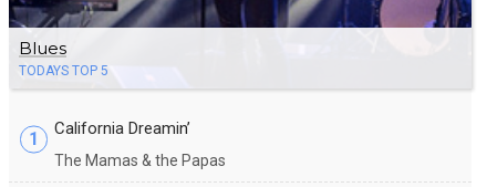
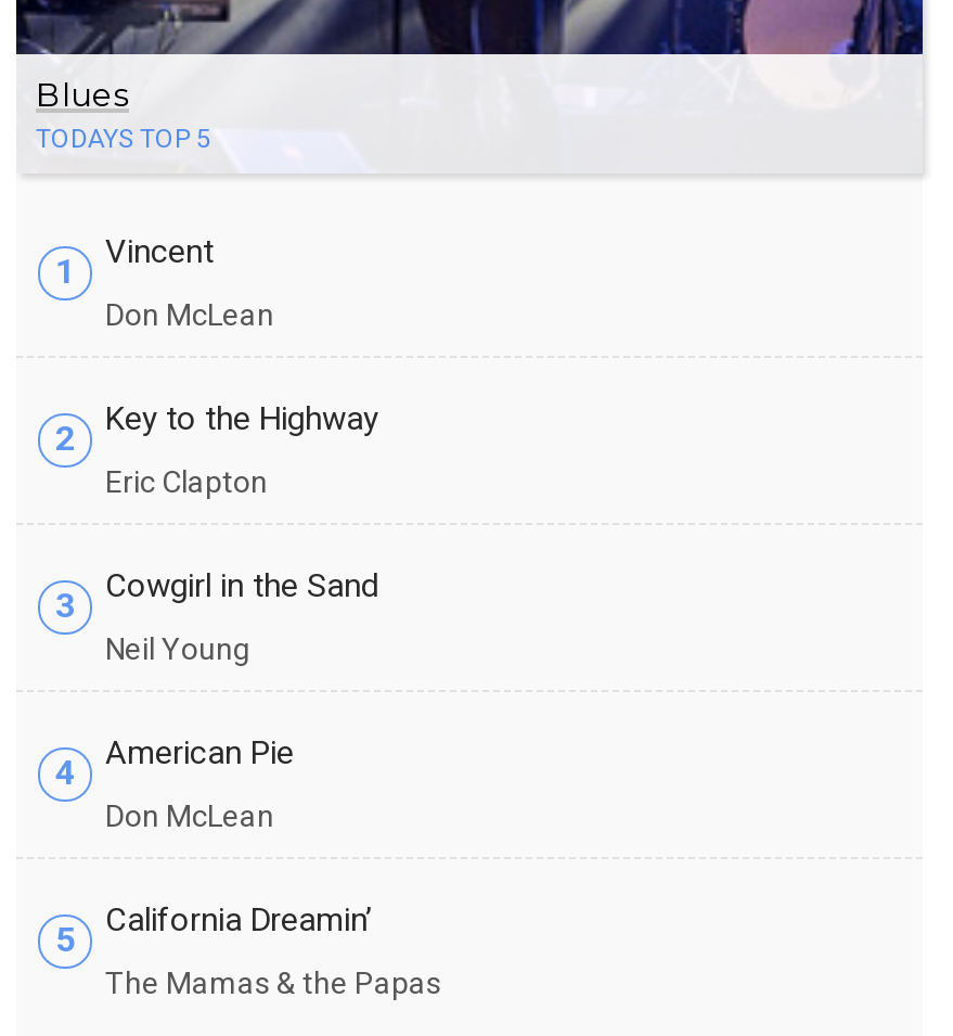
none -> [55,232,378,960] Vincent | Don McLean | 2 | Key to the Highway | Eric Clapton | 3 | Cowgirl in the Sand | Neil Young | 4 | American Pie | Don McLean | 5

